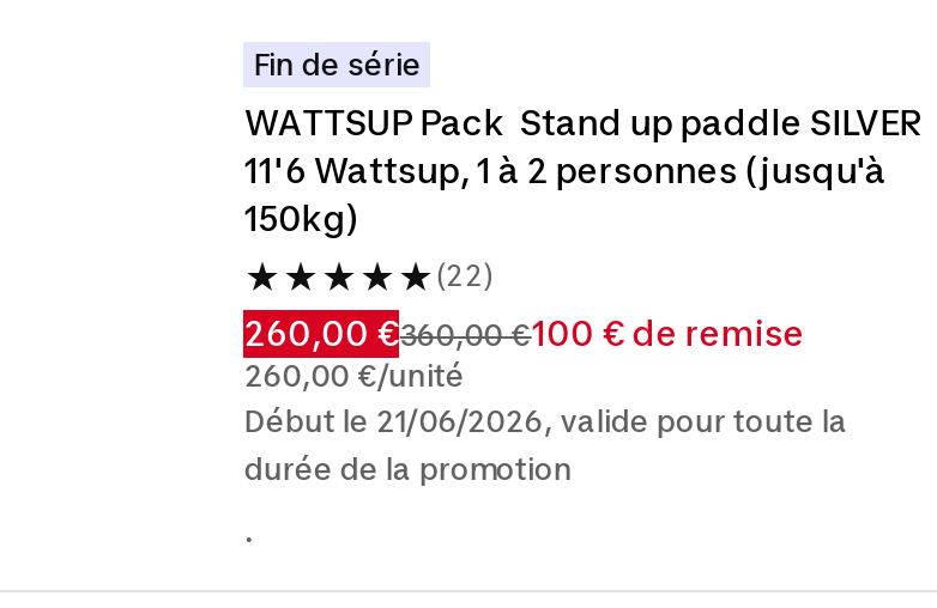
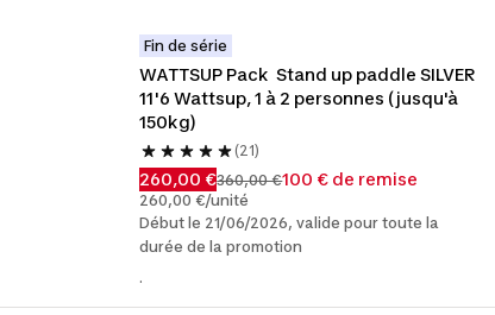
[436,257,493,293] (22) -> [235,141,260,159] (21)

